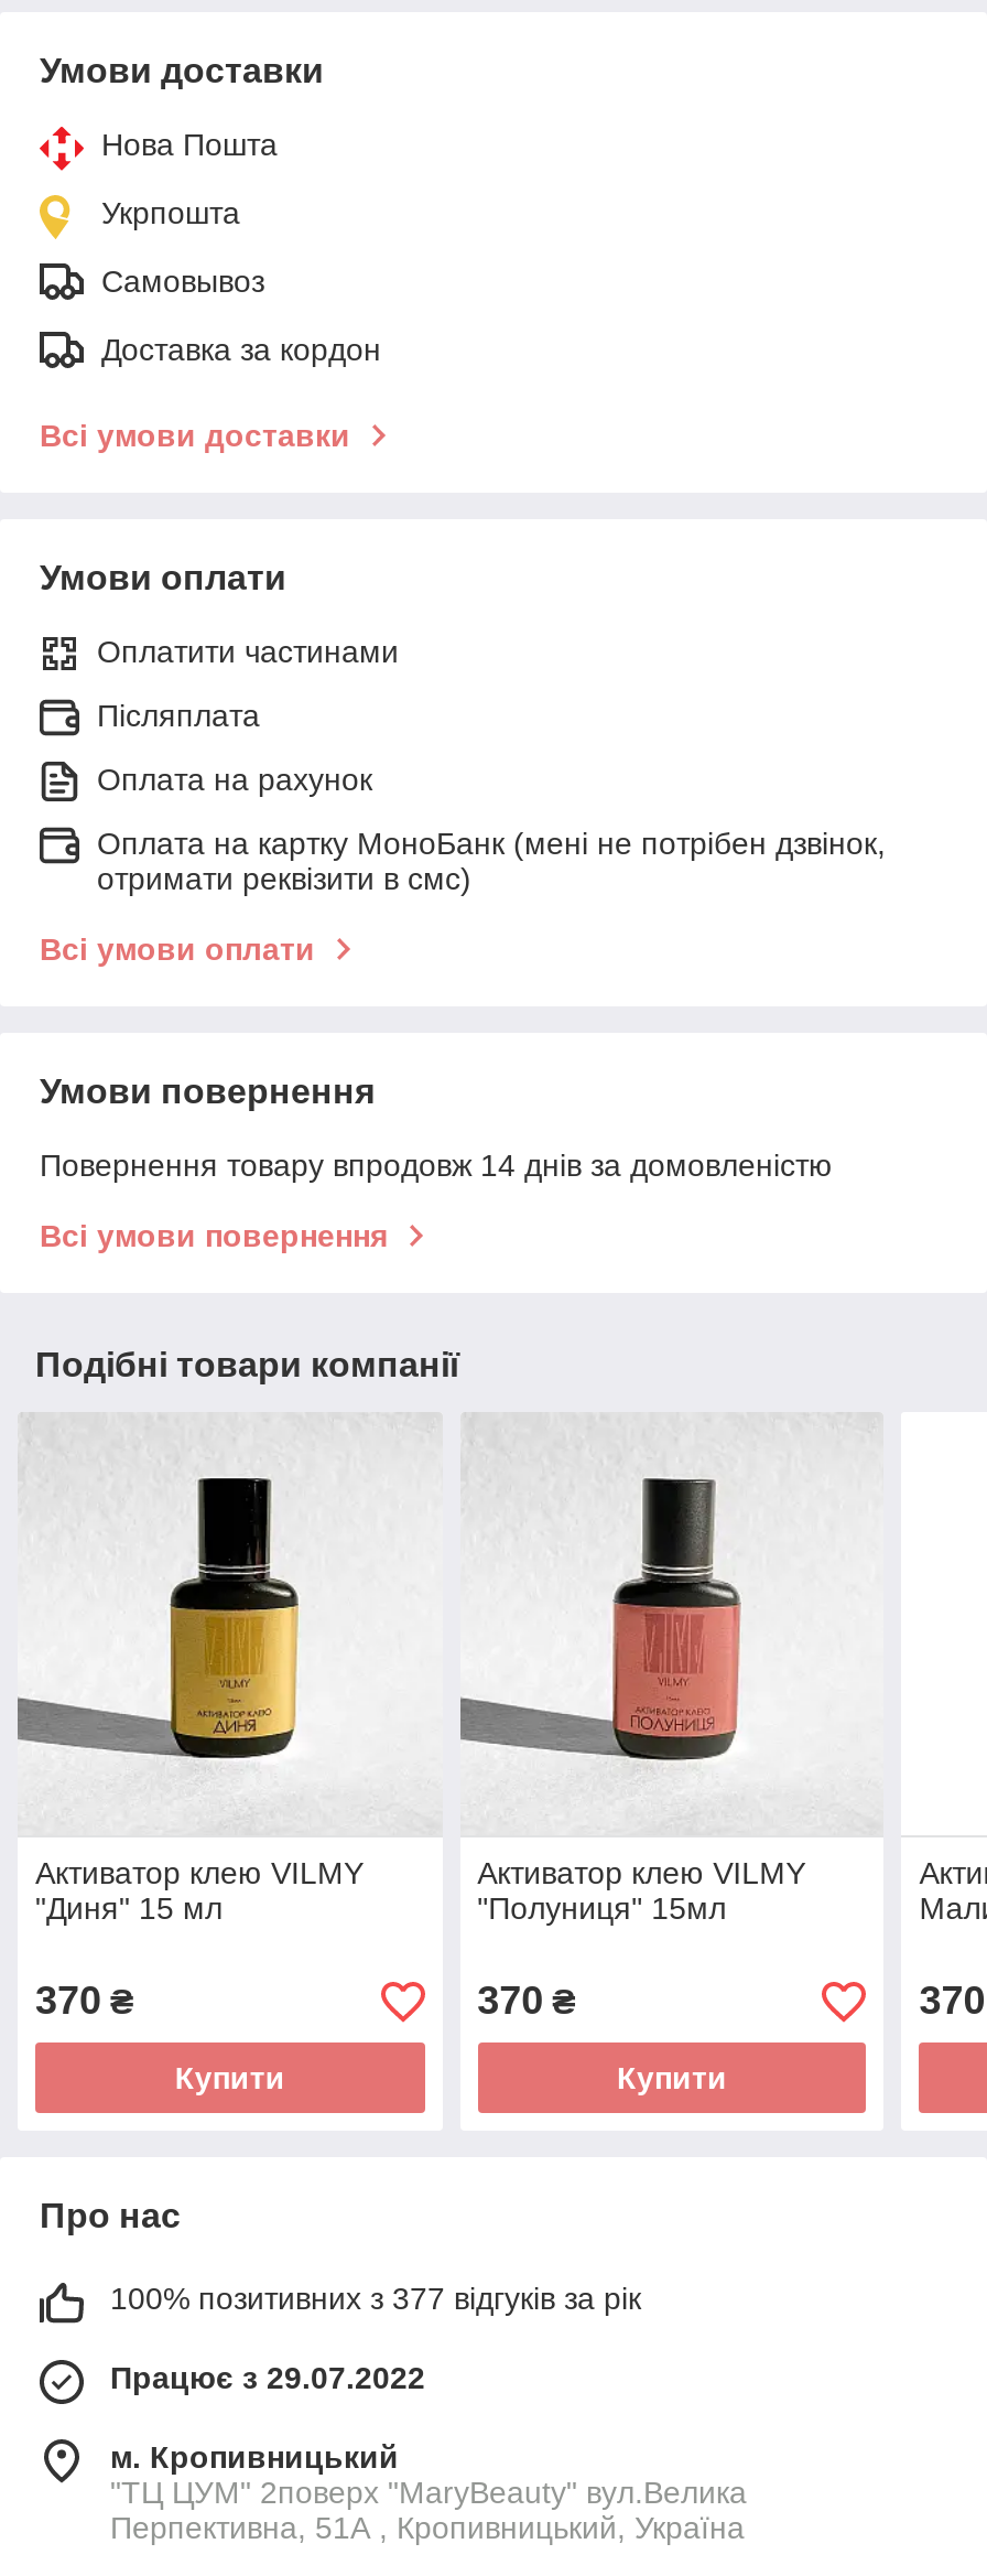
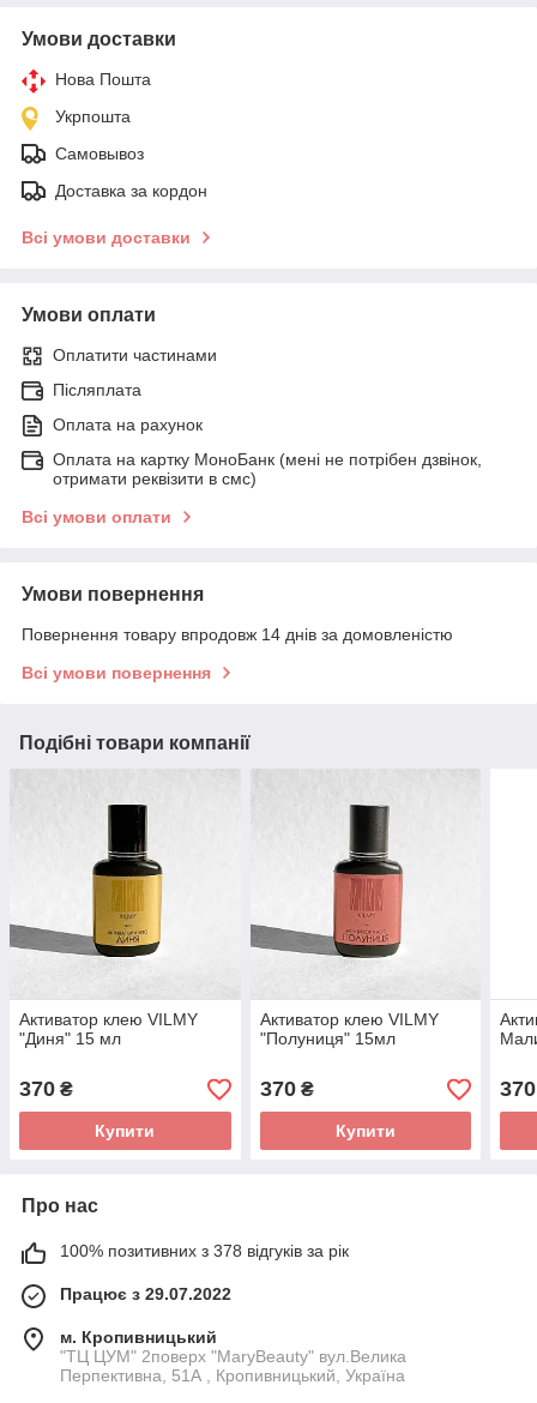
[110,2281,641,2317] 100% позитивних з 377 відгуків за рік -> [60,1242,349,1261] 100% позитивних з 378 відгуків за рік

